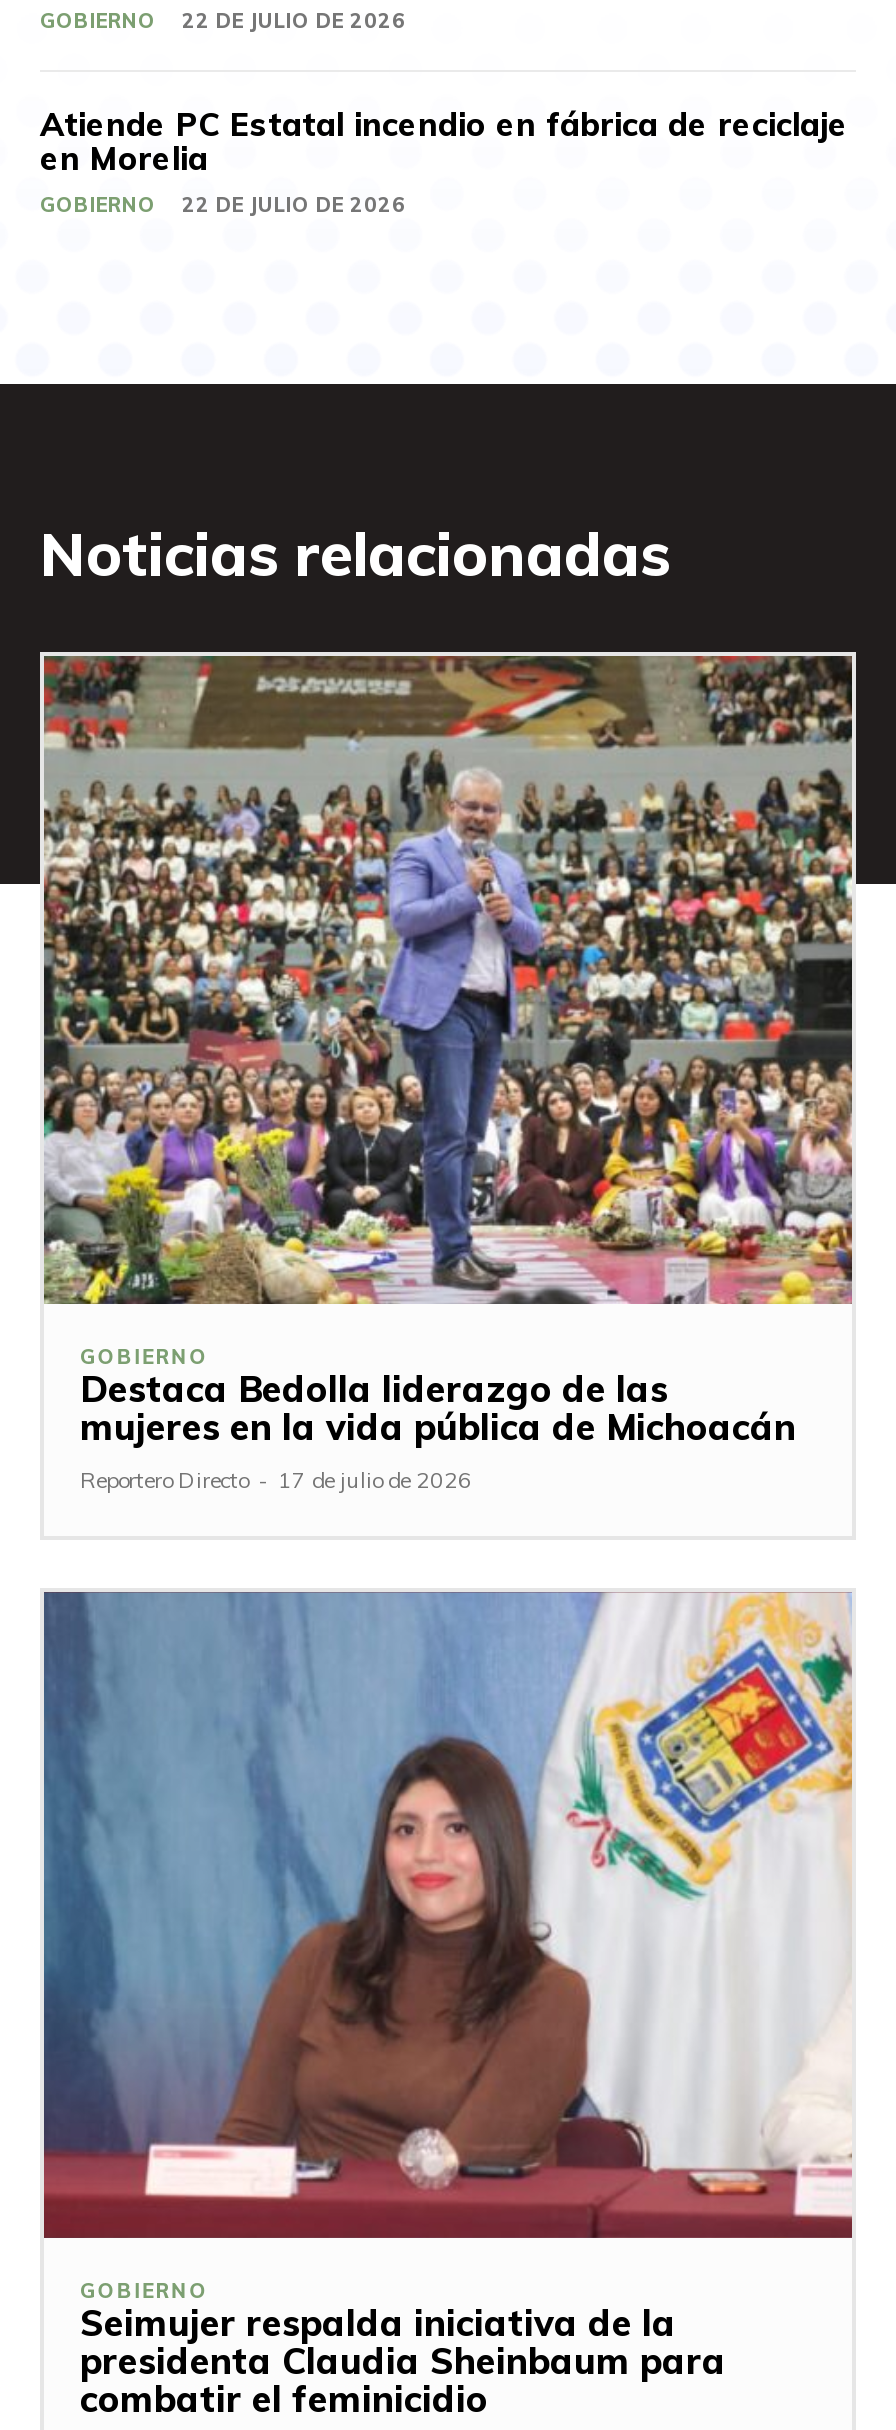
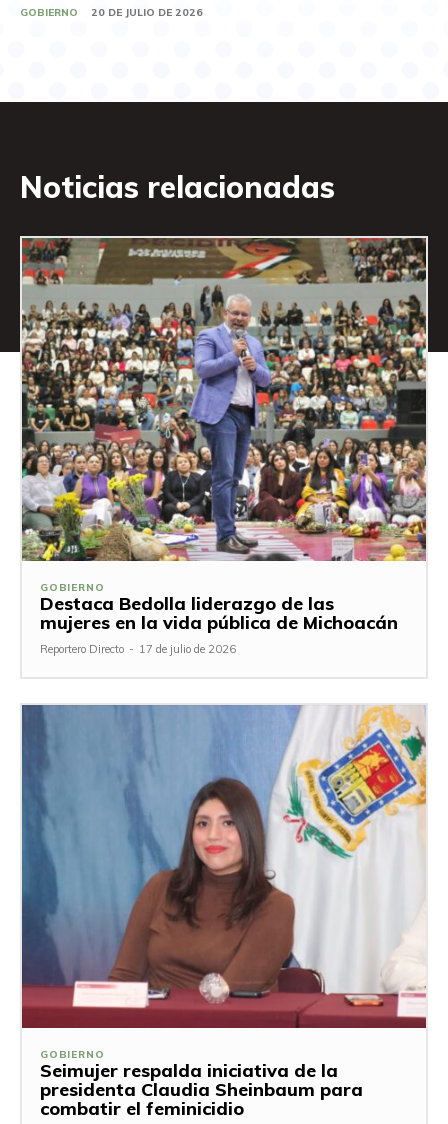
[40,9,848,219] 22 DE JULIO DE 2026 | Atiende PC Estatal incendio en fábrica de reciclaje | en Morelia | GOBIERNO | 22 DE JULIO DE 2026 -> [91,5,203,18] 20 DE JULIO DE 2026

